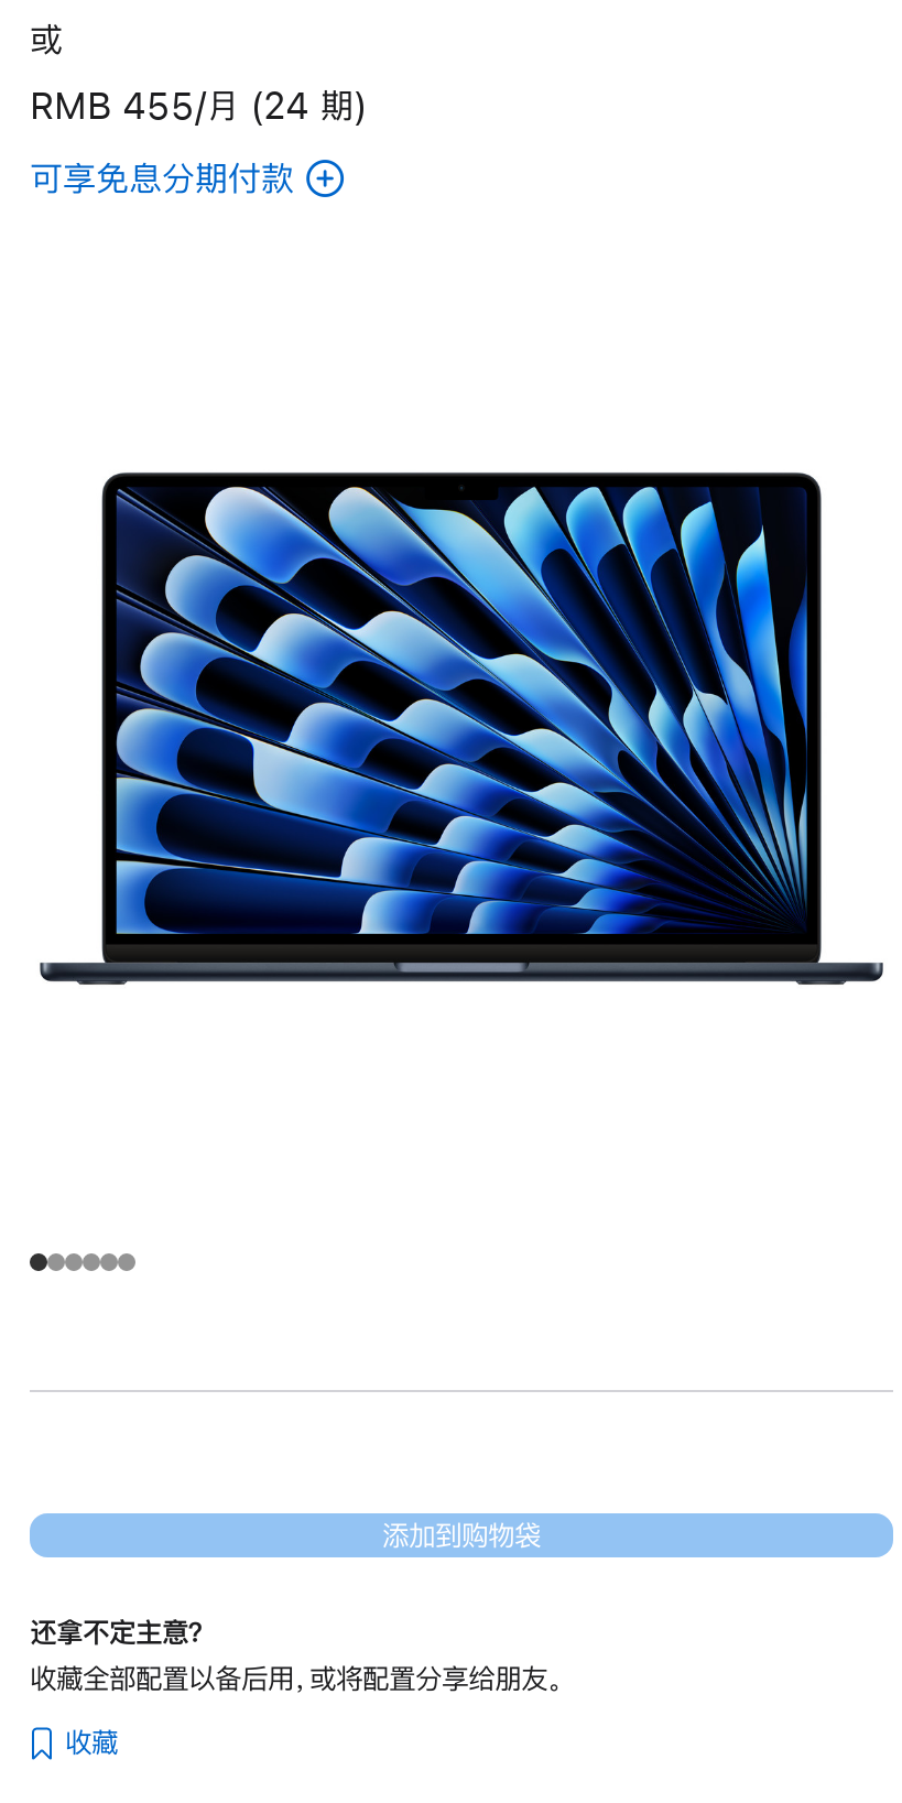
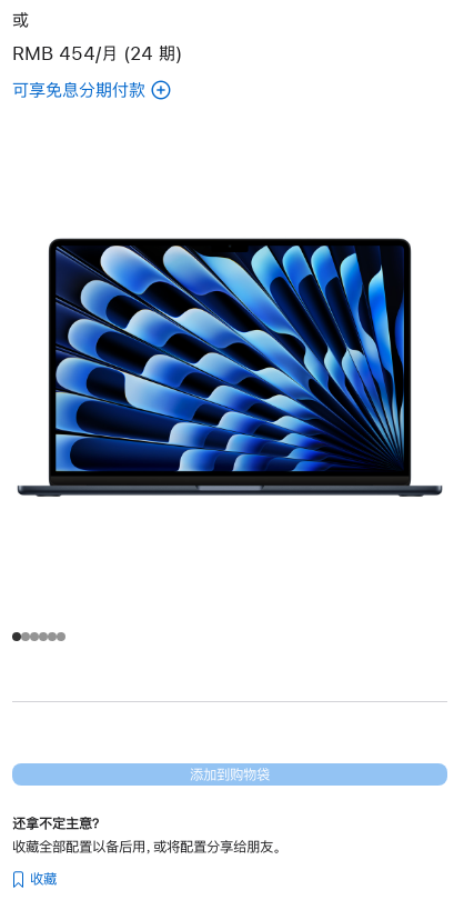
[30,86,367,123] RMB 455/月 (24 期) -> [12,43,182,62] RMB 454/月 (24 期)

